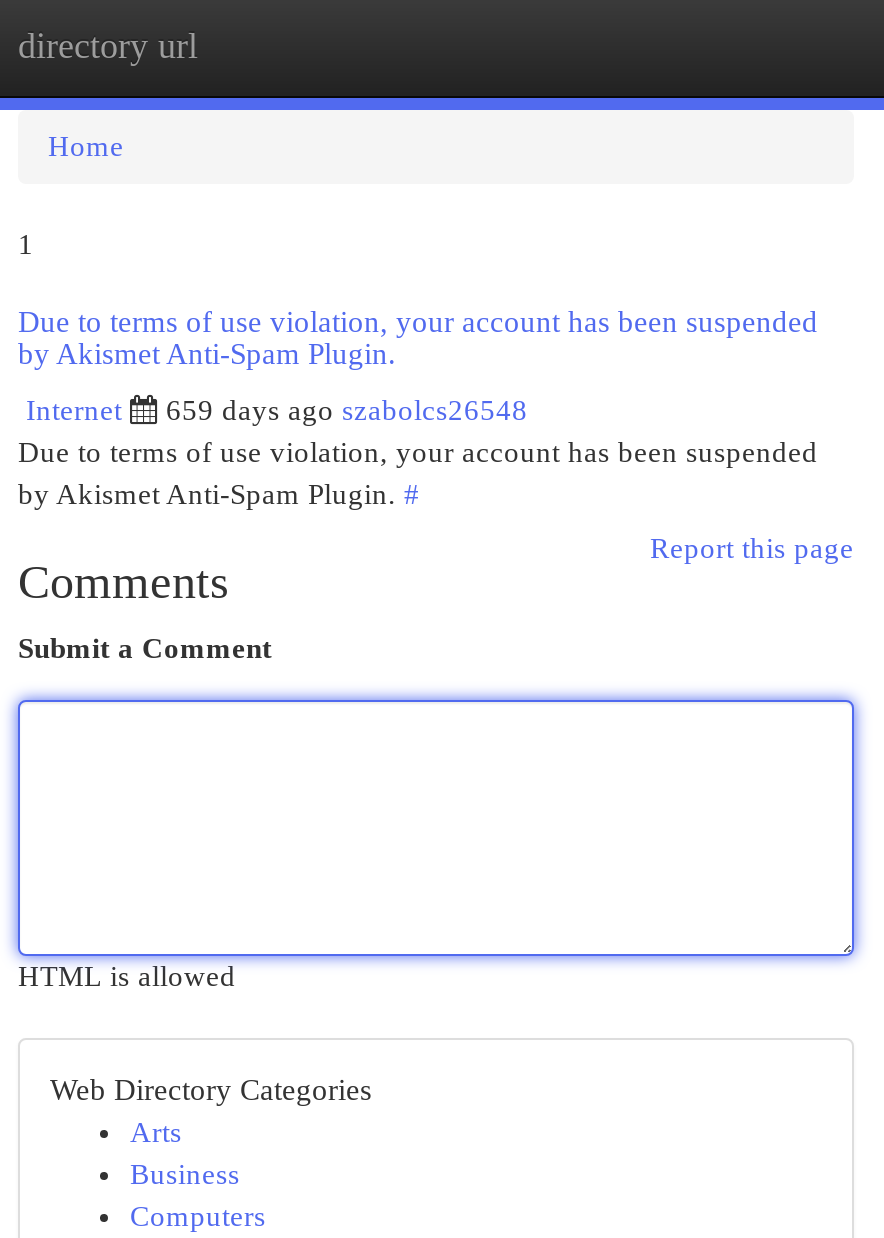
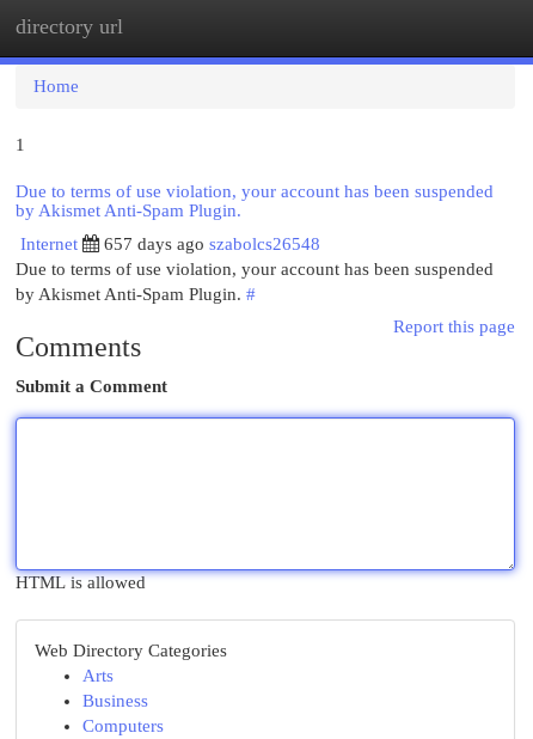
[166,394,528,426] 659 days ago szabolcs26548 -> [104,234,320,254] 657 days ago szabolcs26548

